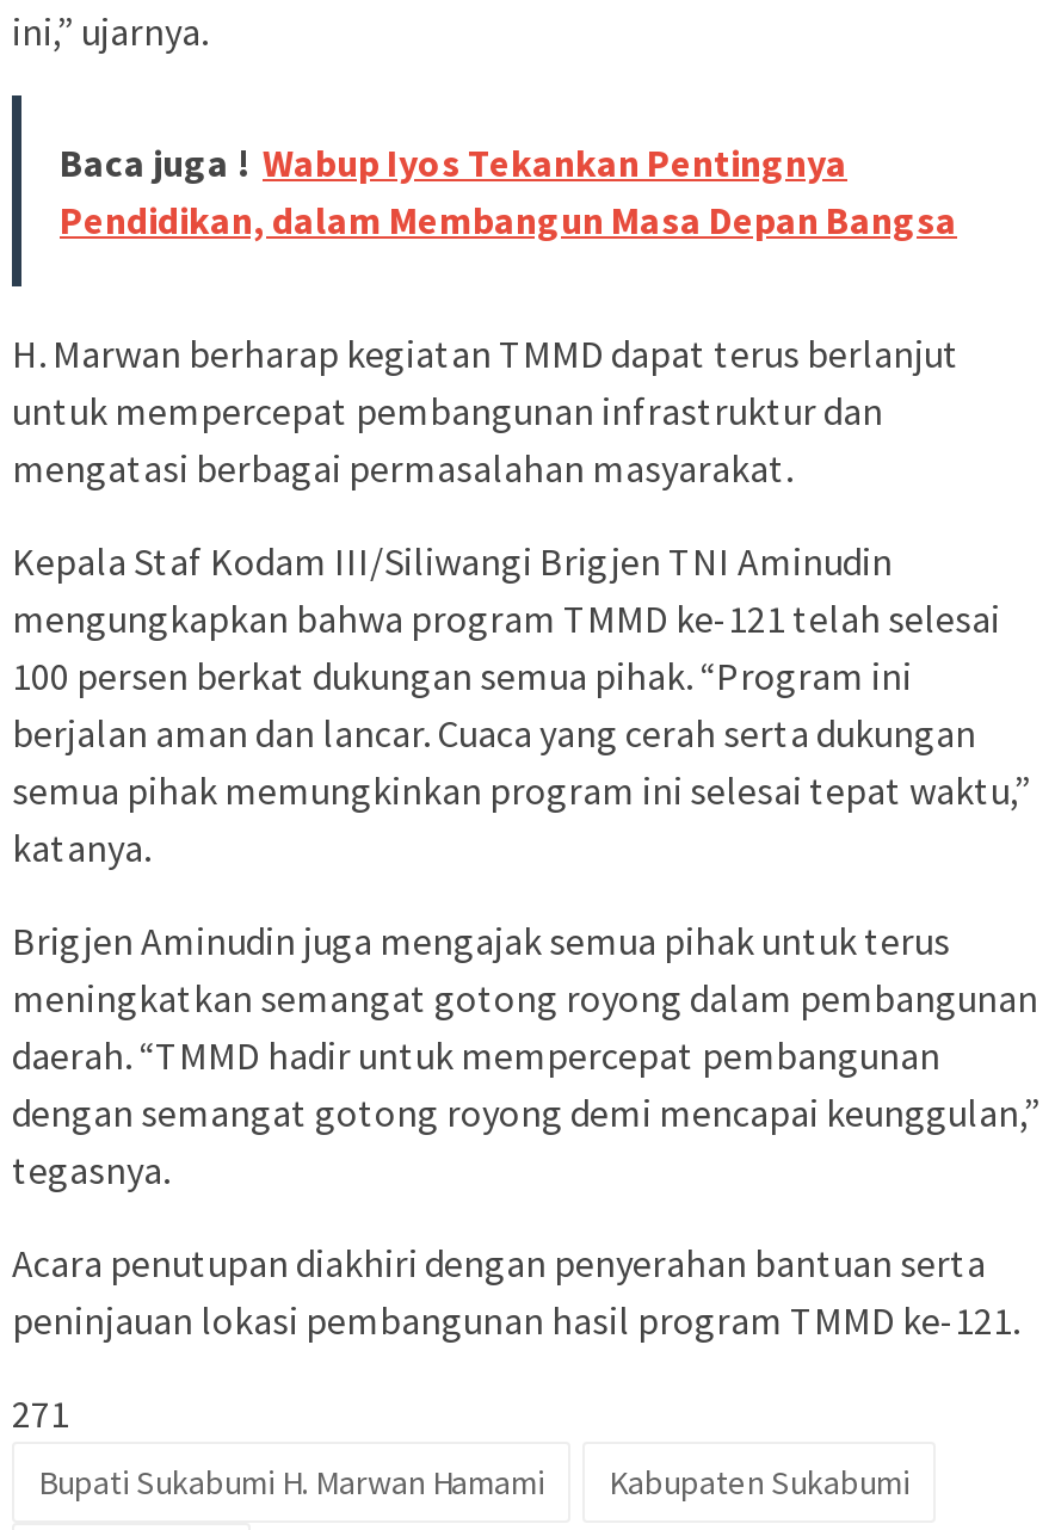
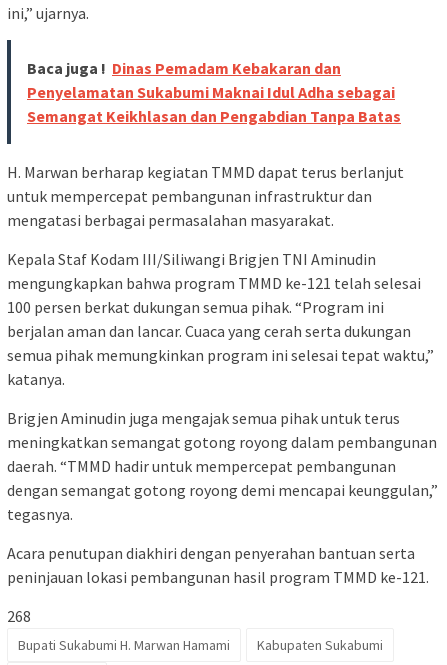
[60,138,957,243] Baca juga ! Wabup Iyos Tekankan Pentingnya | Pendidikan, dalam Membangun Masa Depan Bangsa -> [27,58,401,126] Baca juga ! Dinas Pemadam Kebakaran dan | Penyelamatan Sukabumi Maknai Idul Adha sebagai | Semangat Keikhlasan dan Pengabdian Tanpa Batas
[12,1388,69,1436] 271 -> [7,606,31,626] 268

